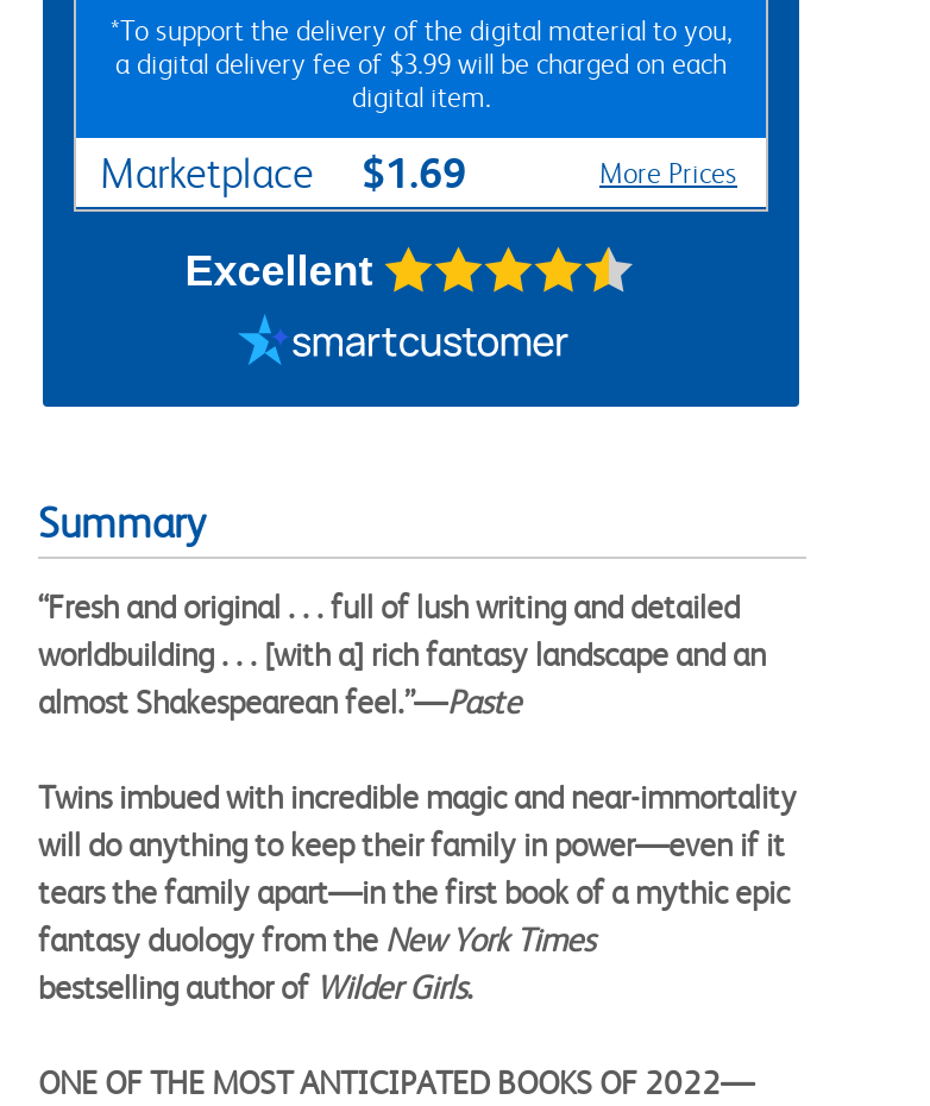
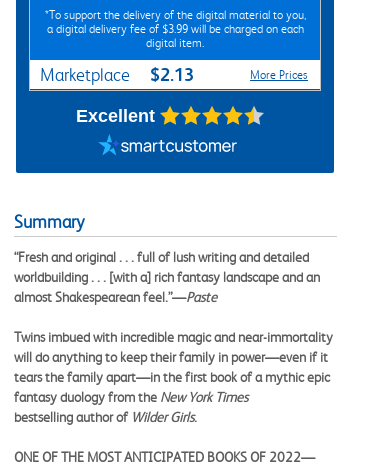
[100,147,466,197] Marketplace $1.69 -> [40,64,194,85] Marketplace $2.13

